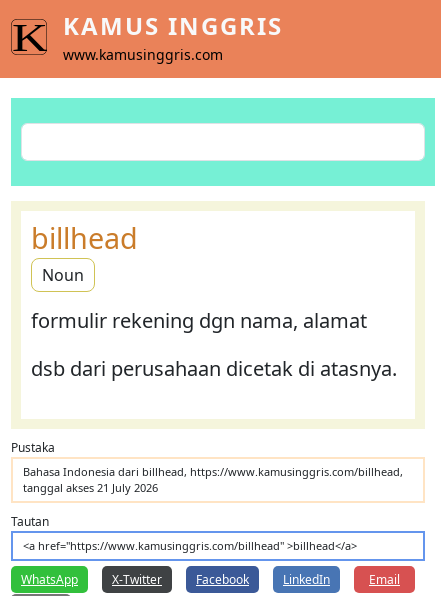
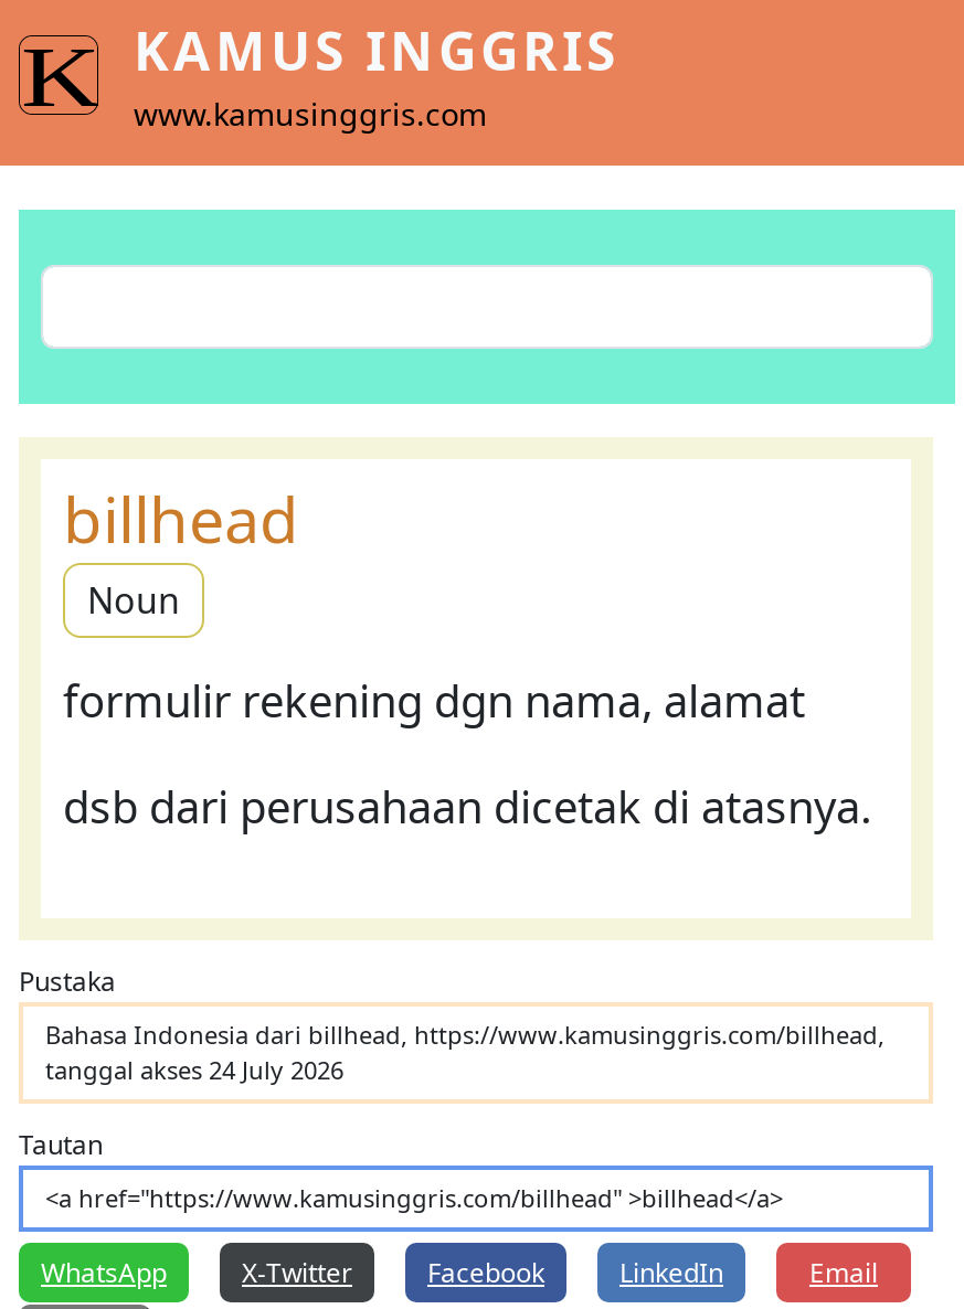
[23,480,158,495] tanggal akses 21 July 2026 -> [45,1053,343,1086] tanggal akses 24 July 2026

